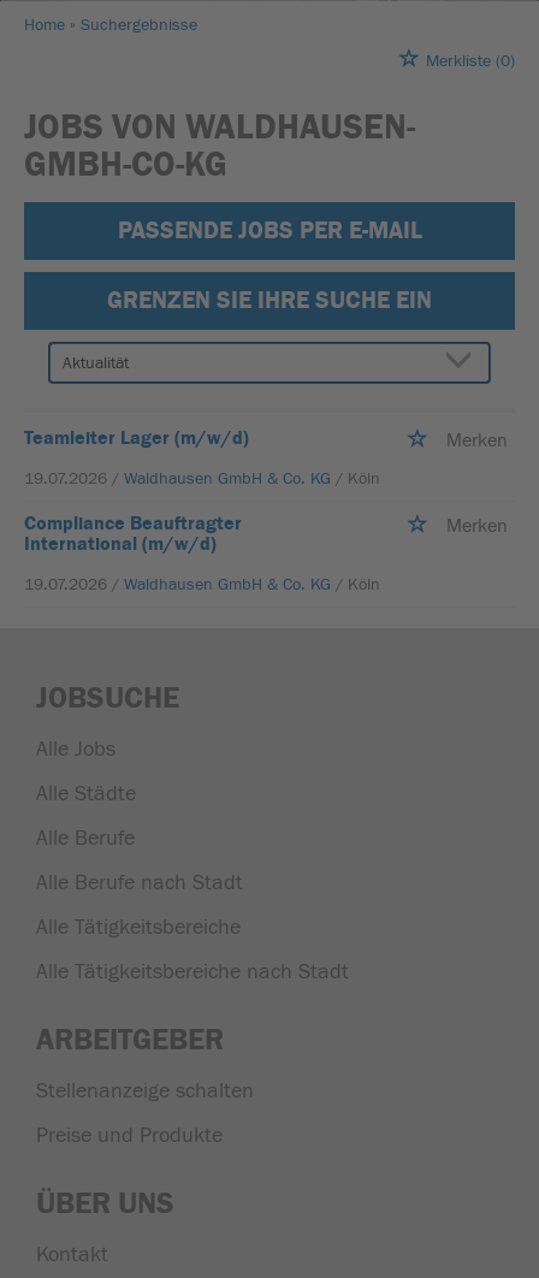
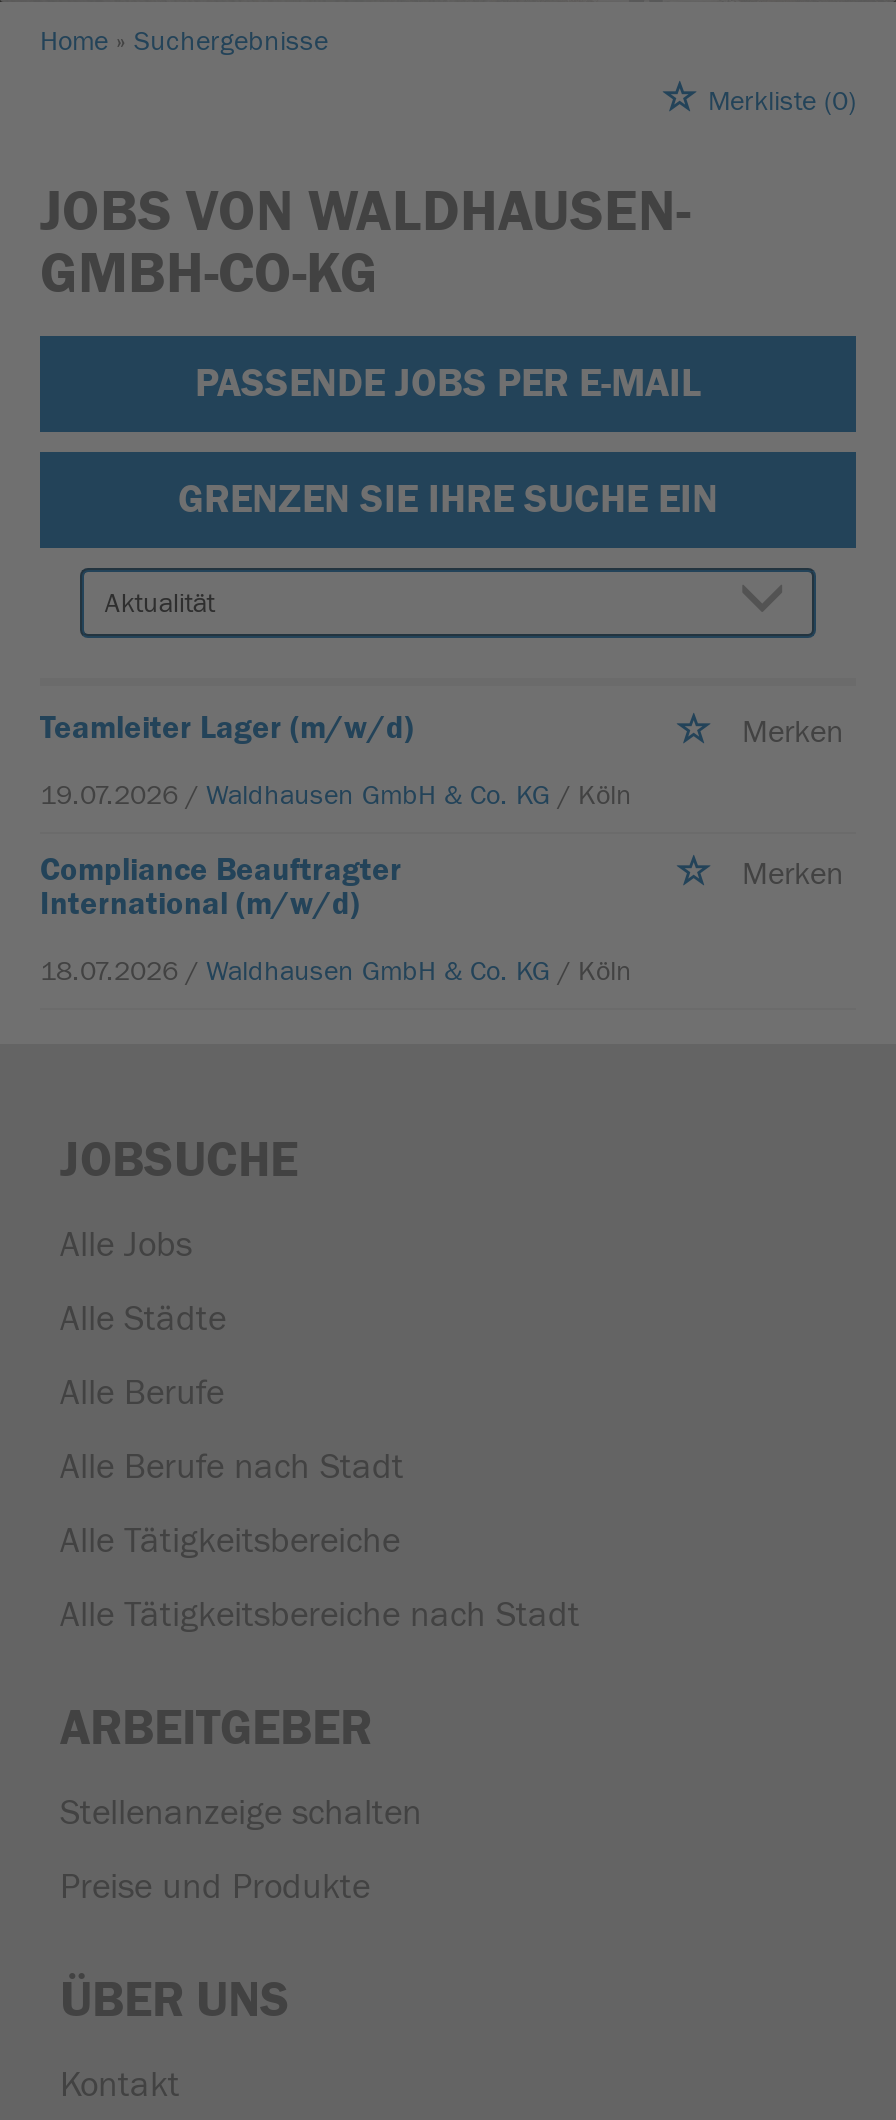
[24,575,380,594] 19.07.2026 / Waldhausen GmbH & Co. KG / Köln -> [40,956,632,988] 18.07.2026 / Waldhausen GmbH & Co. KG / Köln

